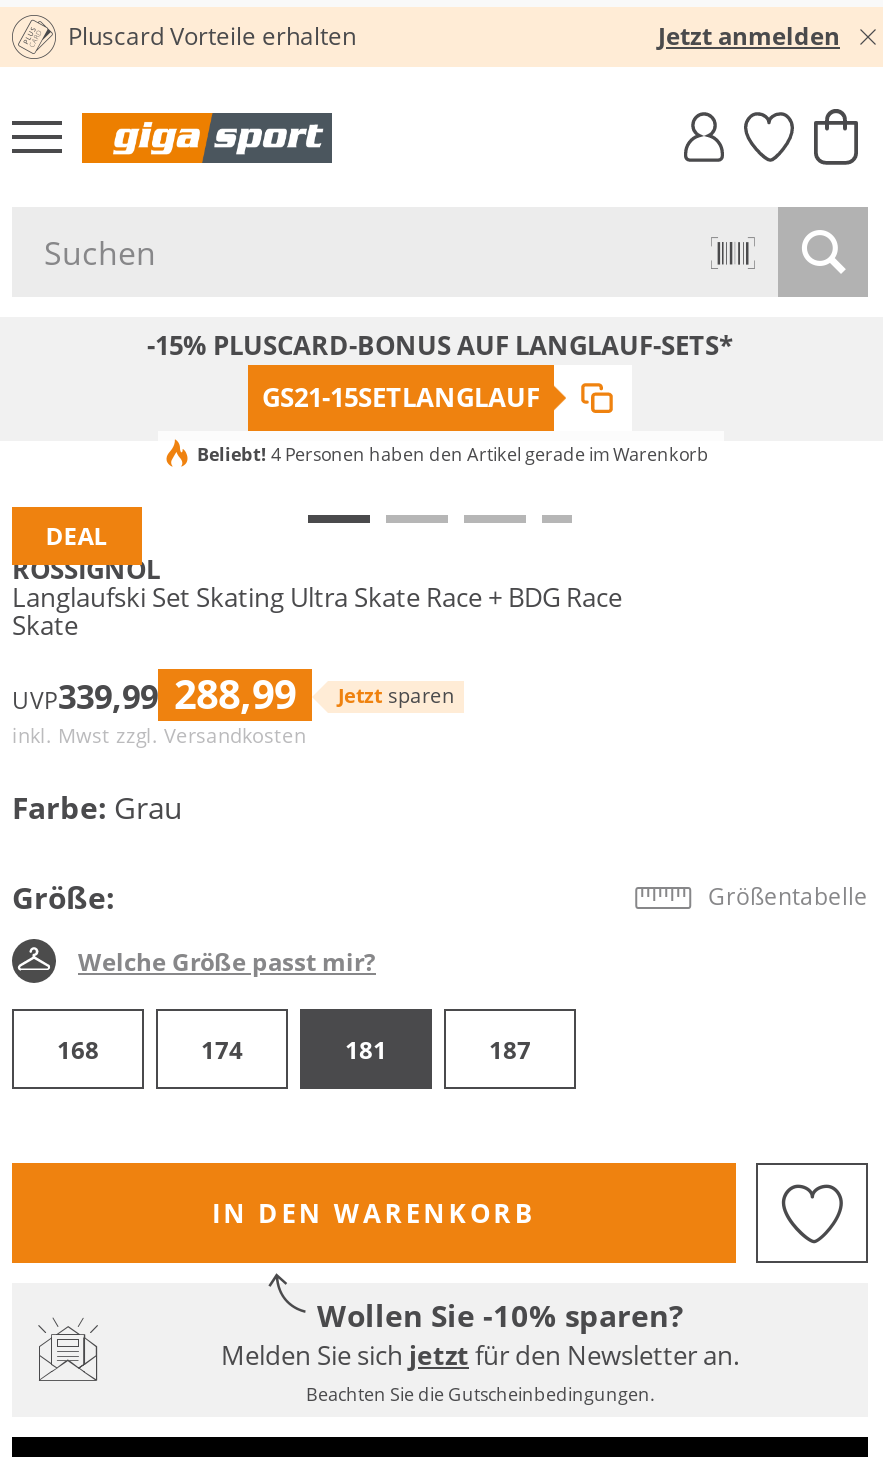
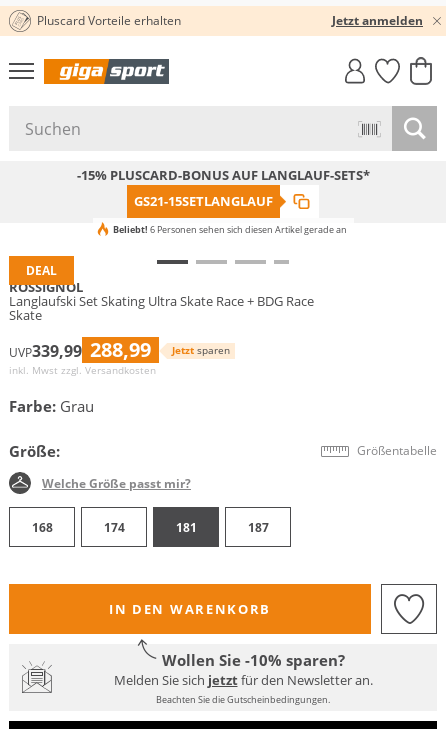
[197,440,709,466] Beliebt! 4 Personen haben den Artikel gerade im Warenkorb -> [112,222,346,235] Beliebt! 6 Personen sehen sich diesen Artikel gerade an

